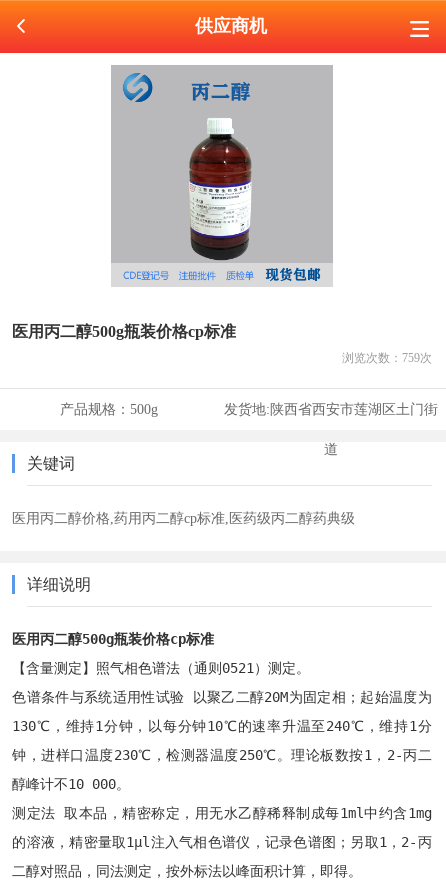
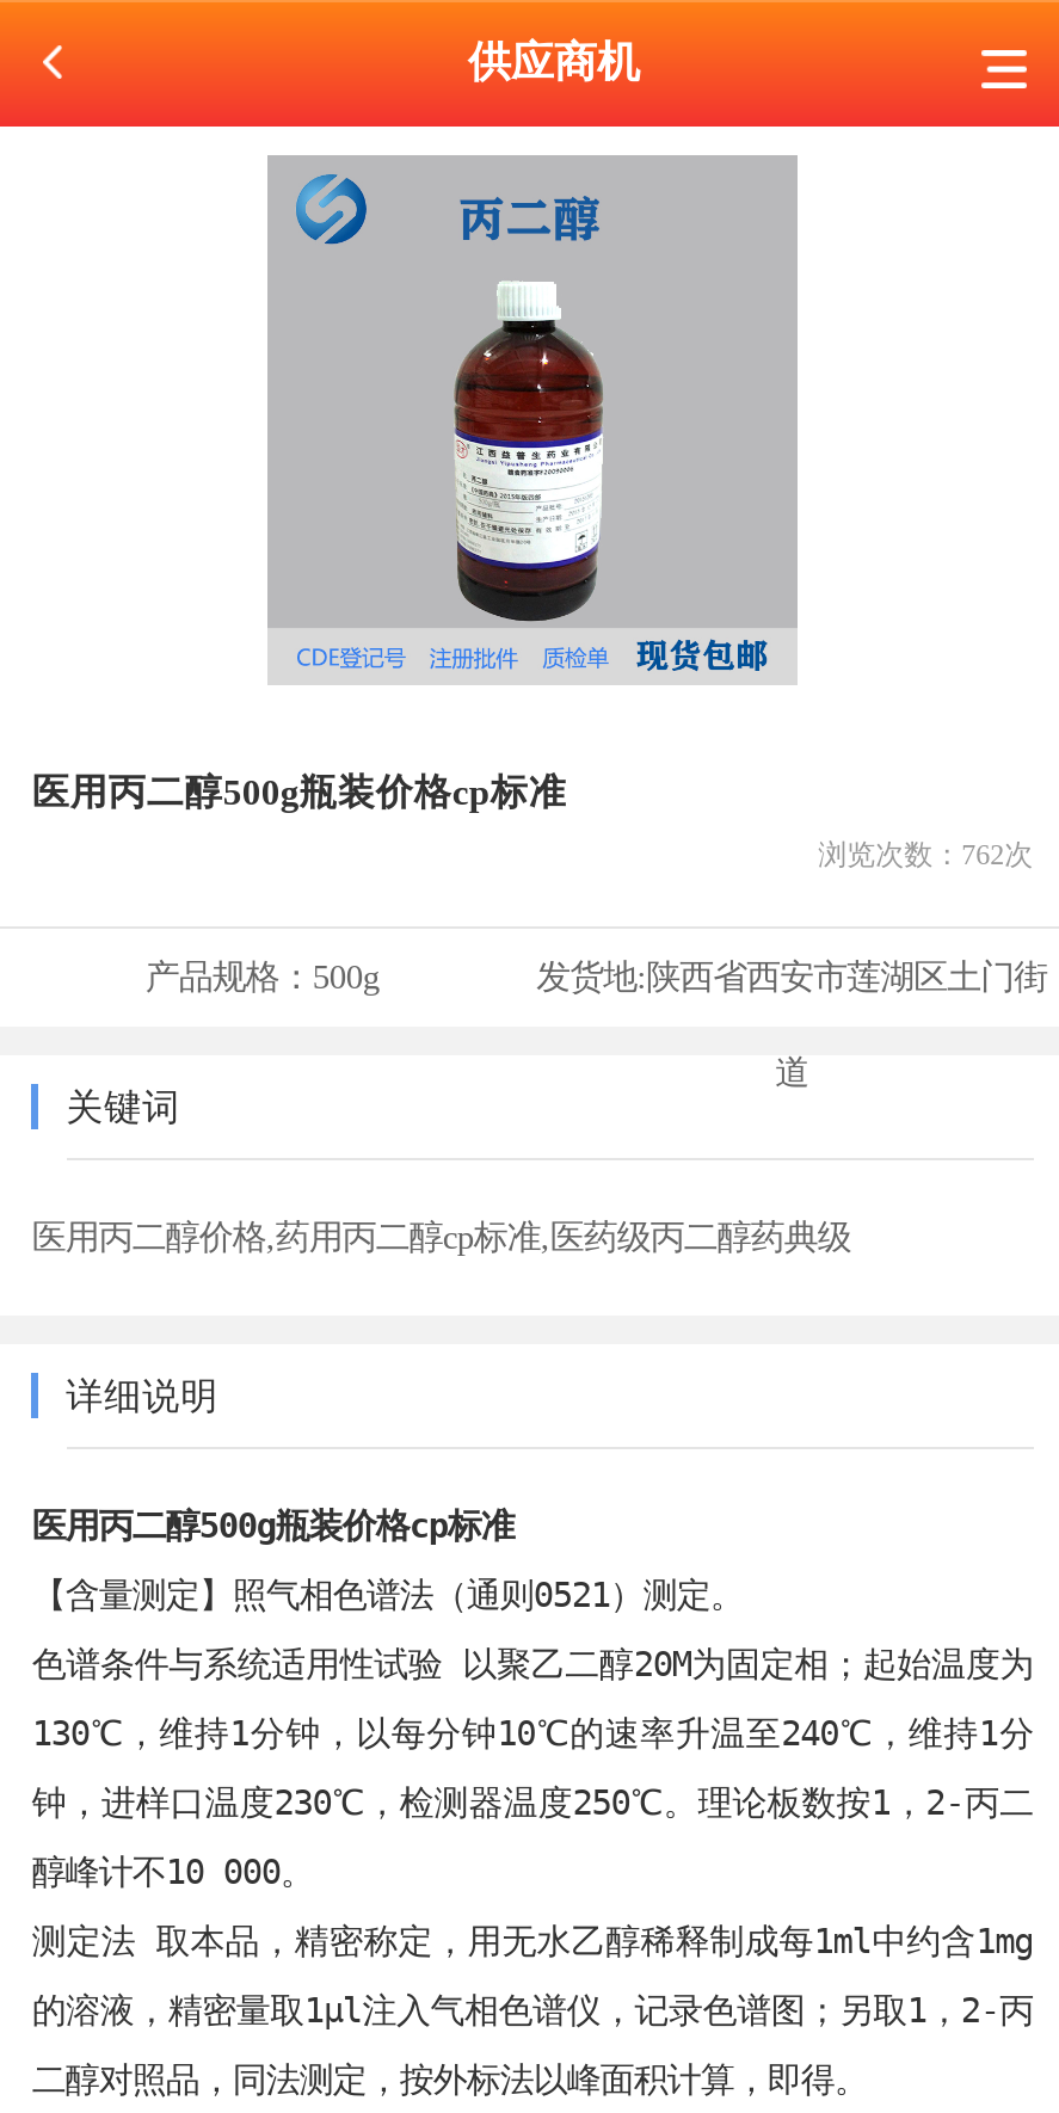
[342,351,432,365] 浏览次数：759次 -> [818,837,1033,871] 浏览次数：762次

